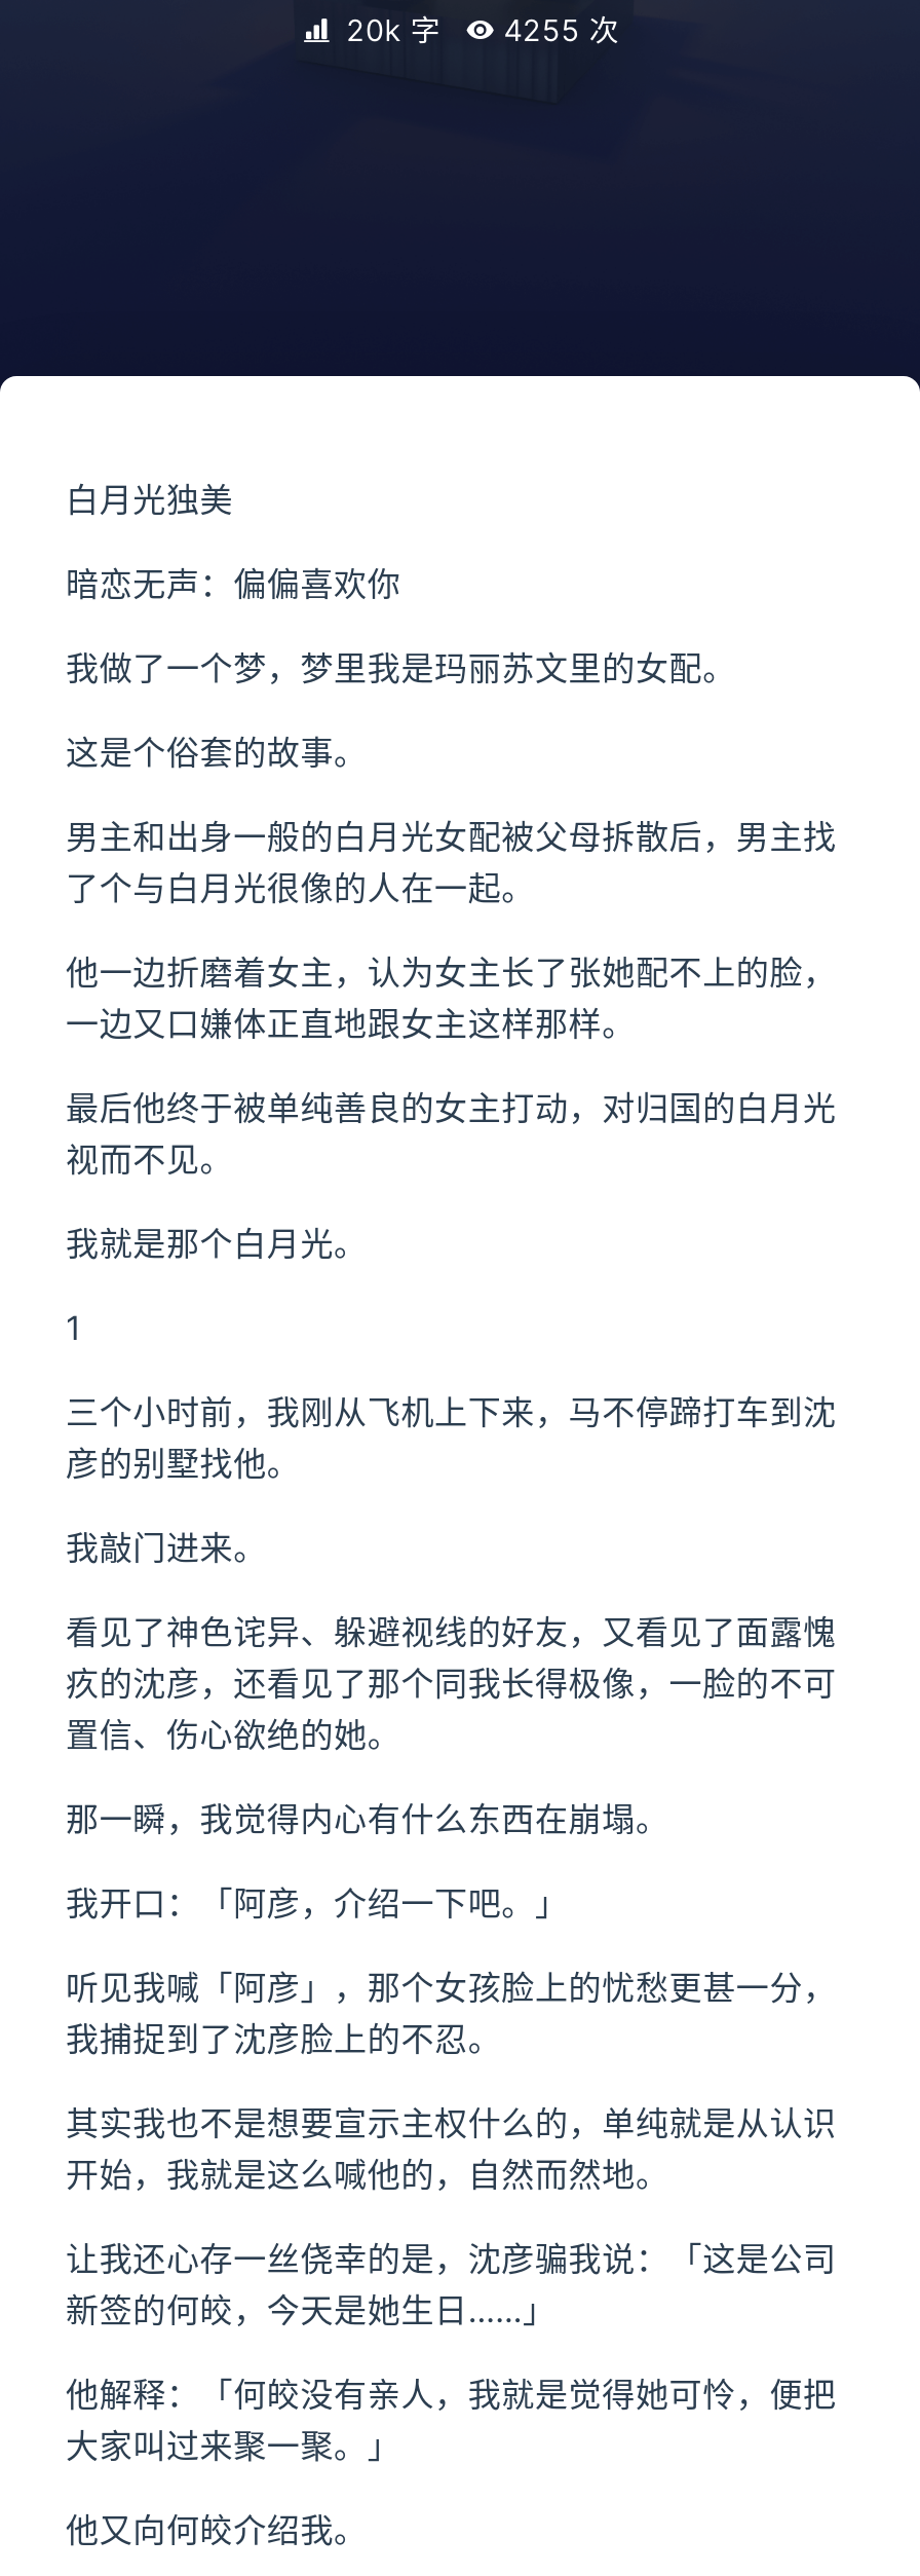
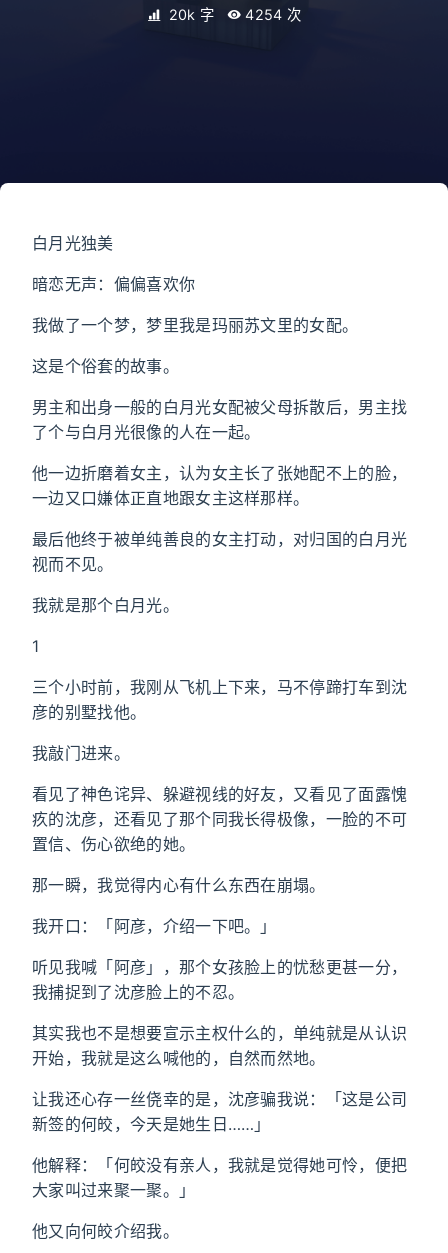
[337,12,619,47] 20k 字 4255次 -> [164,6,301,23] 20k 字 4254次

